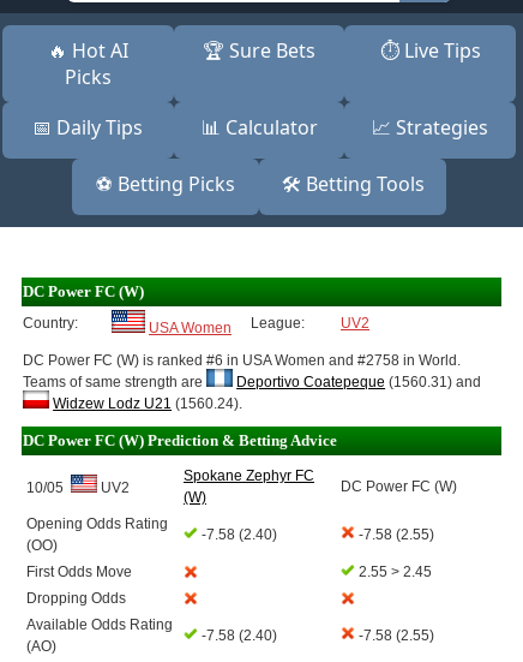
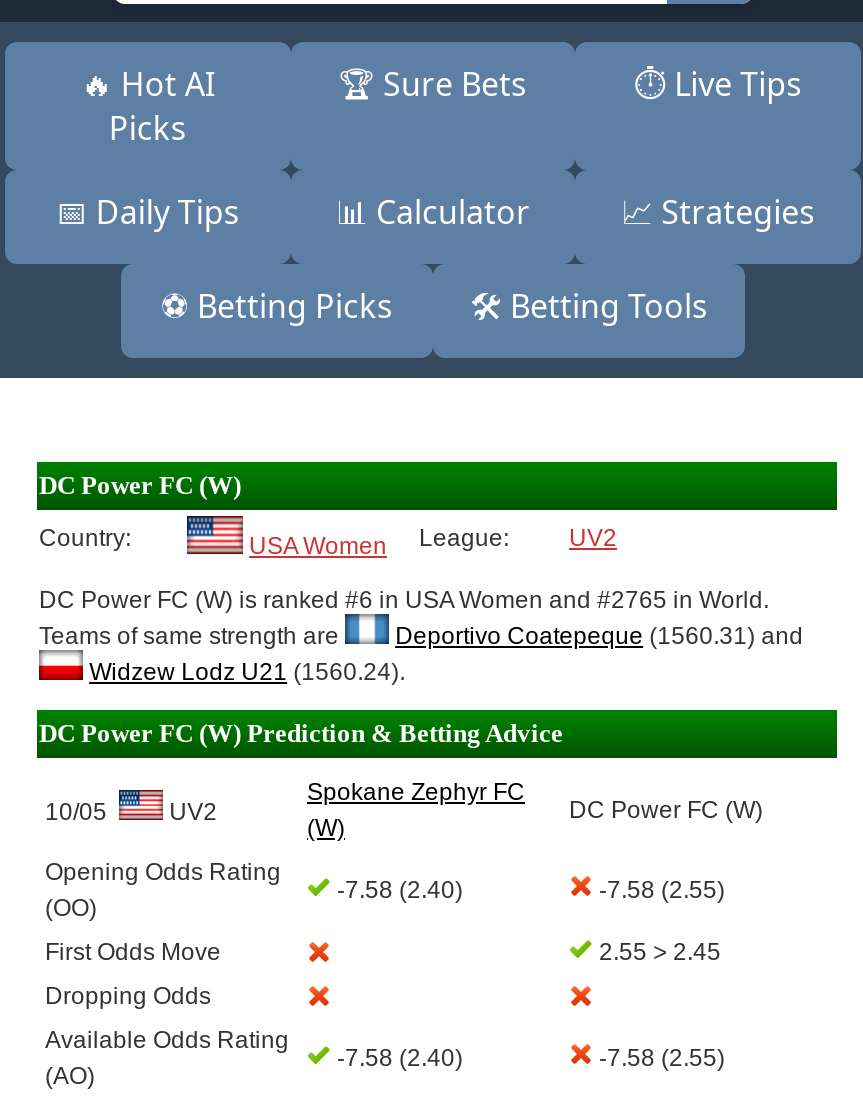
[23,352,461,369] DC Power FC (W) is ranked #6 in USA Women and #2758 in World. -> [39,586,769,614] DC Power FC (W) is ranked #6 in USA Women and #2765 in World.

